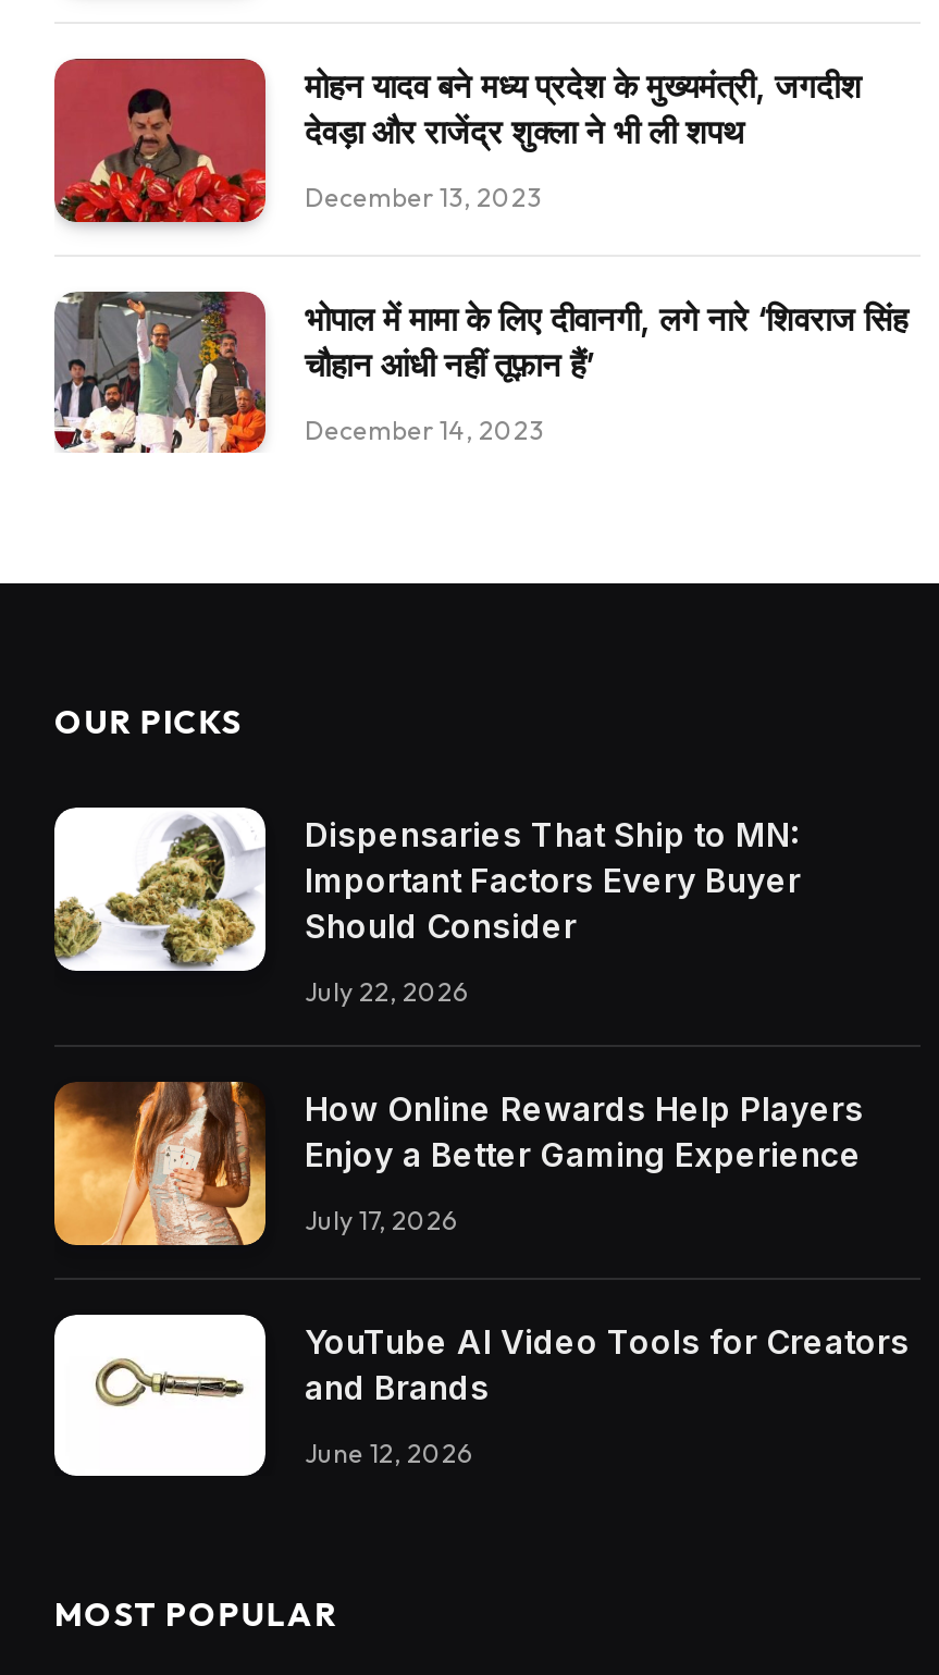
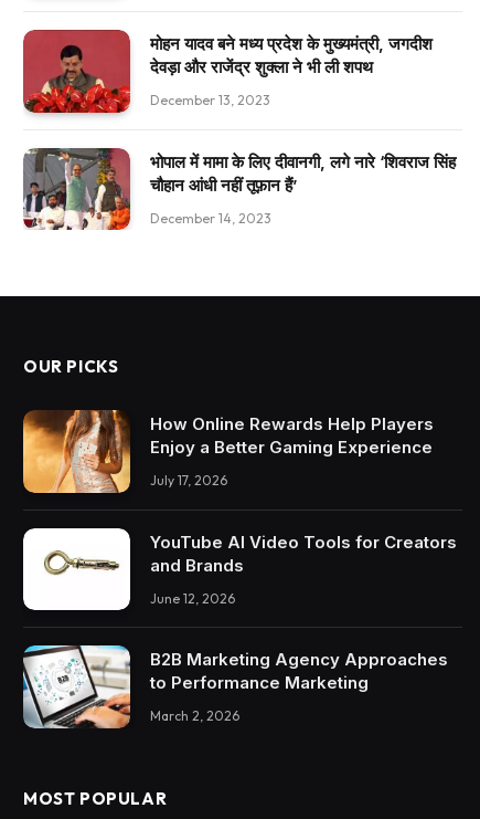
[52,805,801,1008] [image] | Dispensaries That Ship to MN: | Important Factors Every Buyer | Should Consider | July 22, 2026 -> none
moved [52,1080,910,1469] -> [22,409,457,607]: [image] | How Online Rewards Help Players | Enjoy a Better Gaming Experience | July 17, 2026 | YouTube AI Video Tools for Creators | and Brands | June 12, 2026
none -> [22,645,448,728] [image] | B2B Marketing Agency Approaches | to Performance Marketing | March 2, 2026

